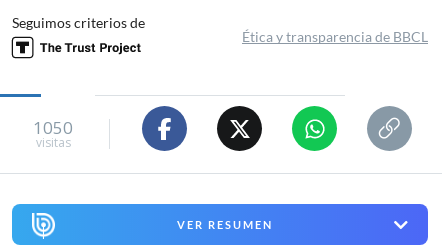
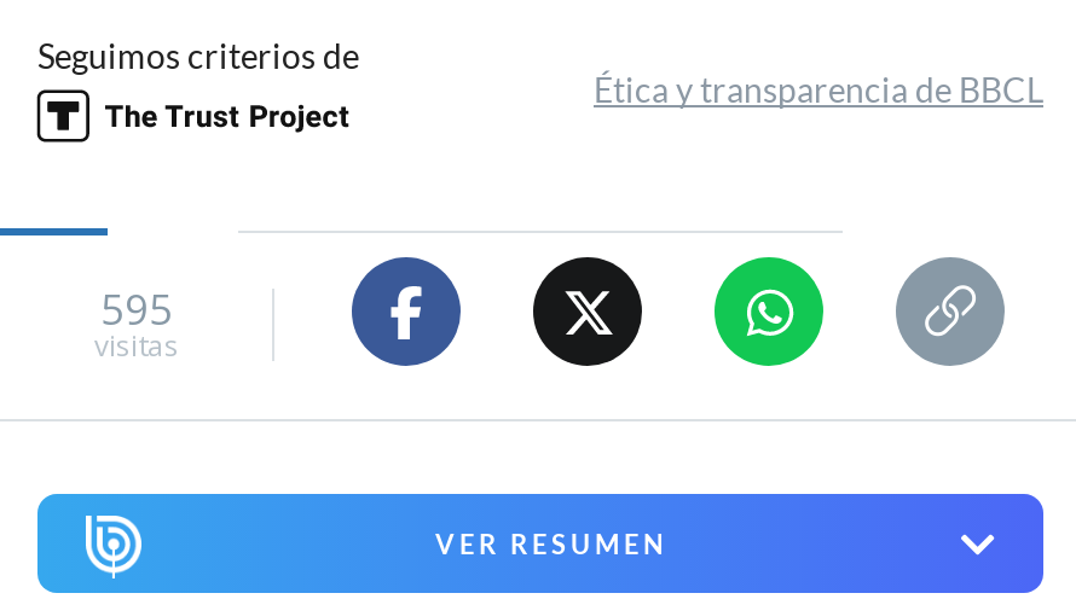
[33,116,73,139] 1050 -> [100,281,173,337] 595

